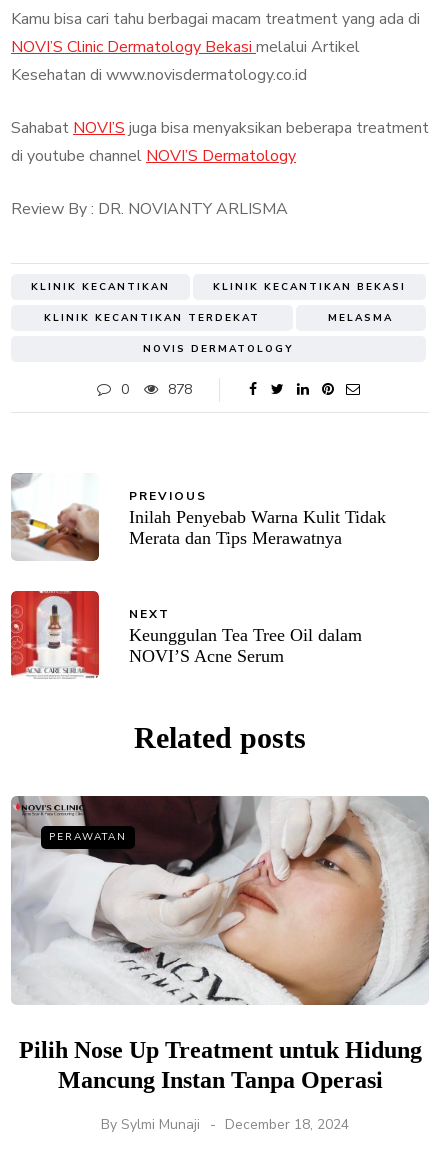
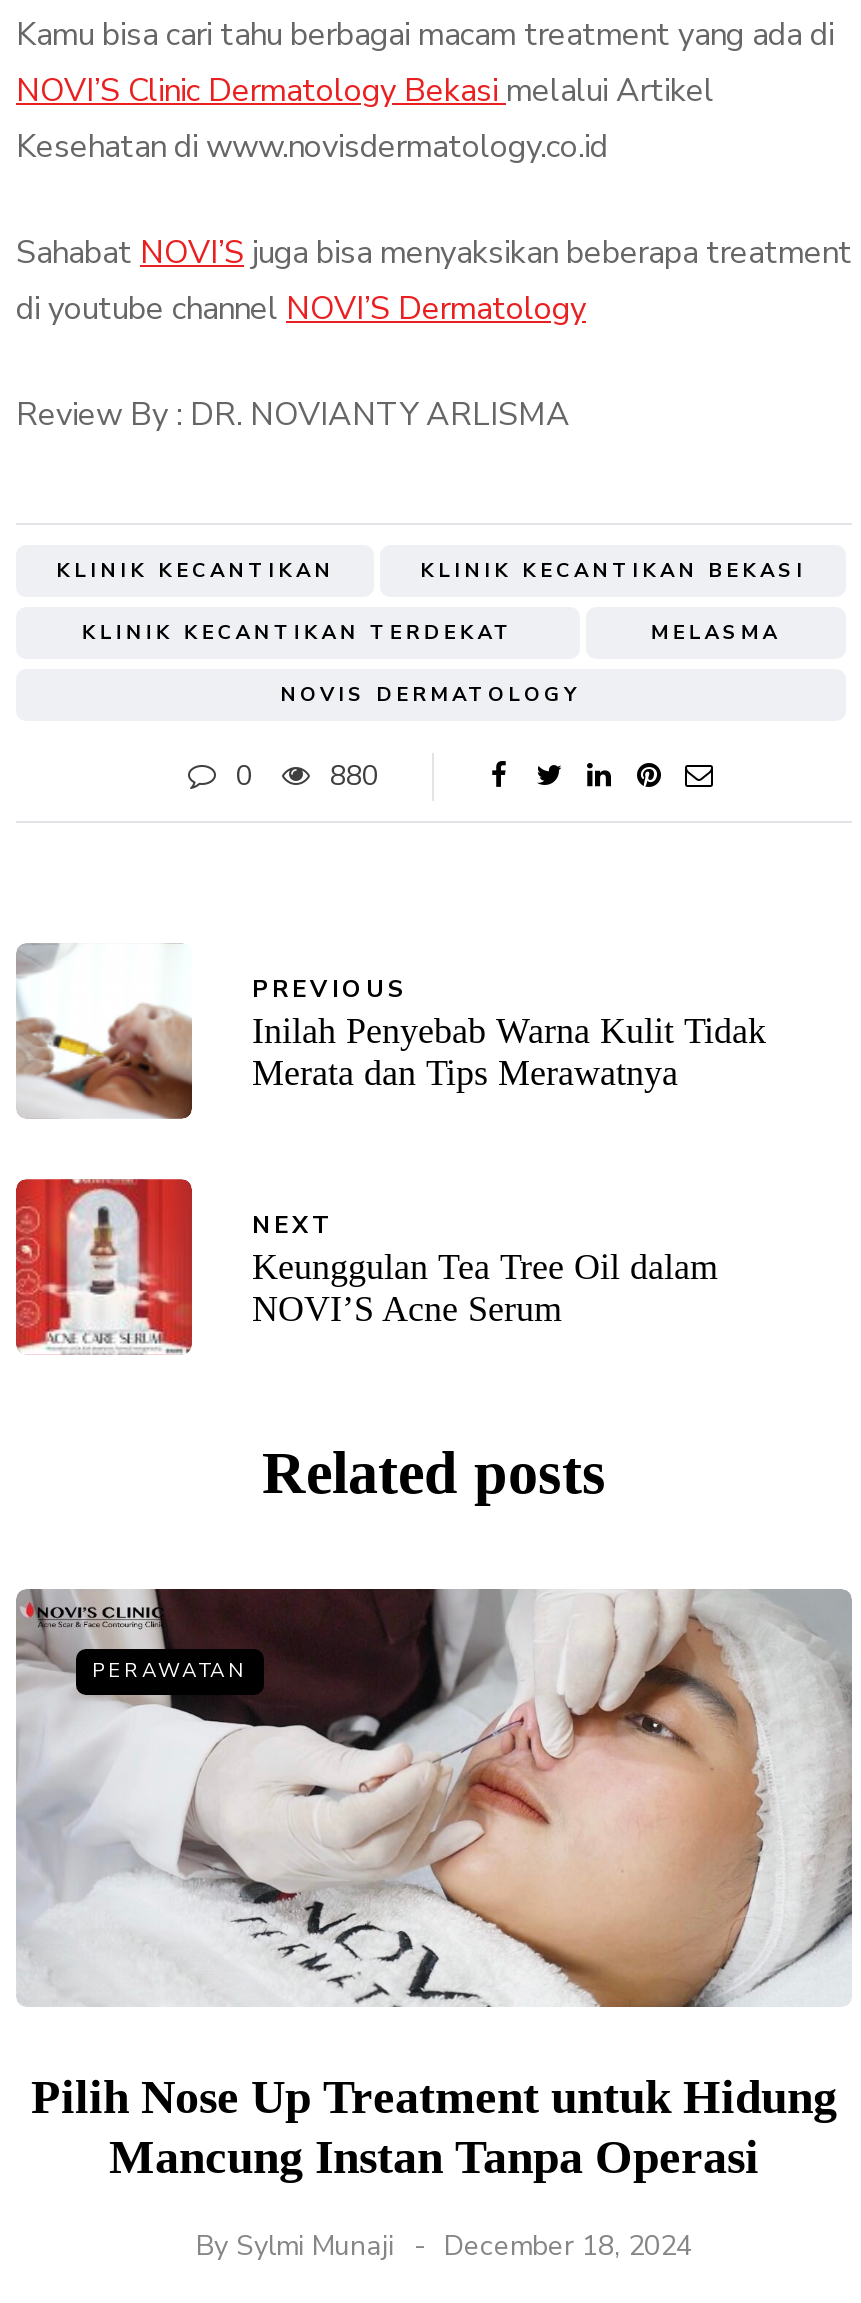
[168,380,192,399] 878 -> [330,757,378,795] 880

